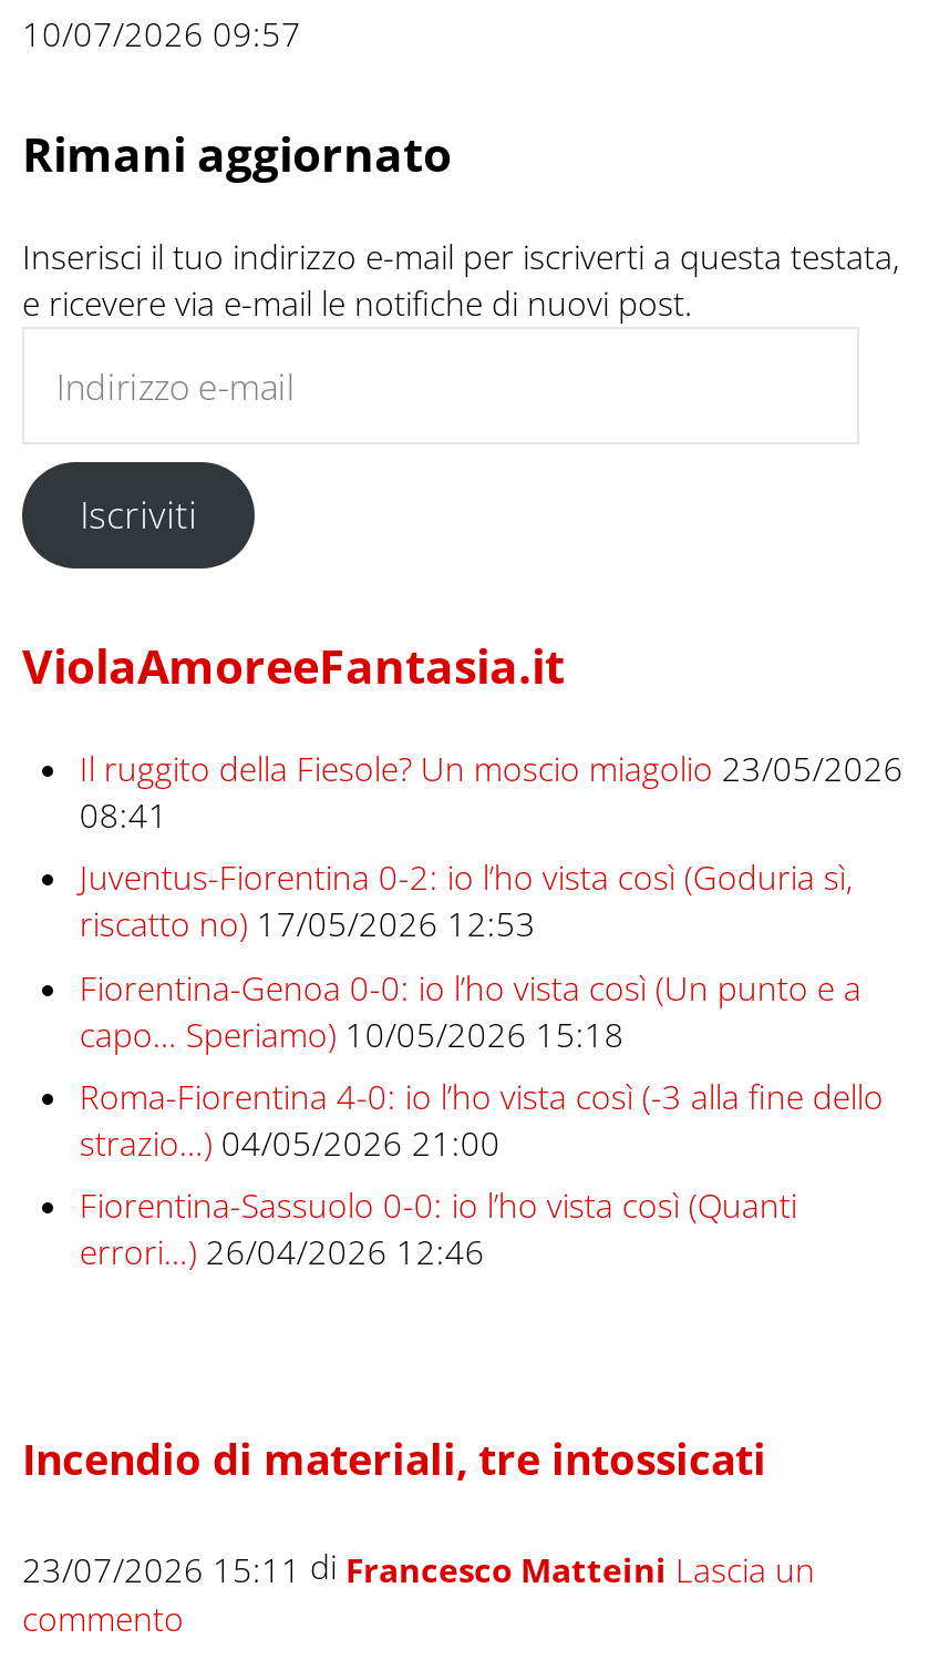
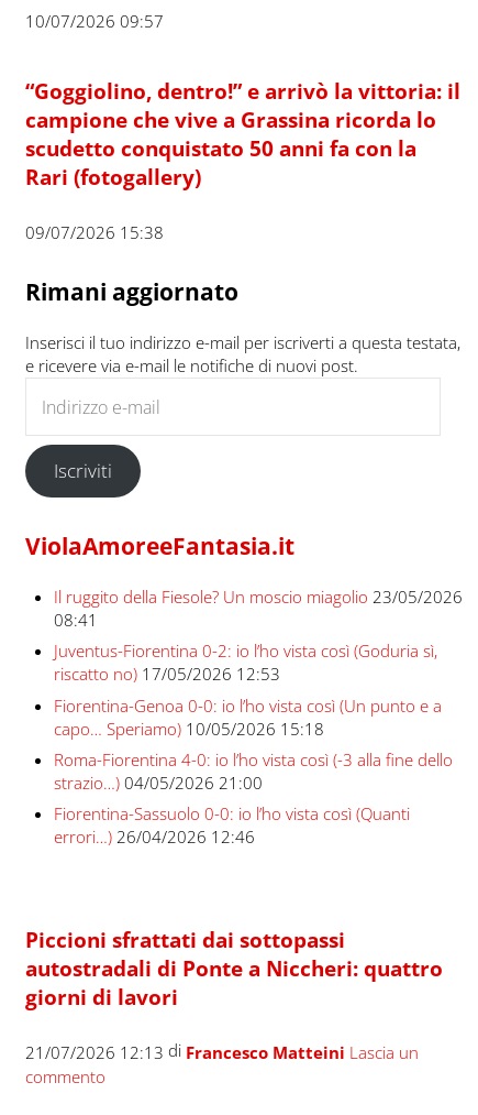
none -> [25,77,460,243] “Goggiolino, dentro!” e arrivò la vittoria: il | campione che vive a Grassina ricorda lo | scudetto conquistato 50 anni fa con la | Rari (fotogallery) | 09/07/2026 15:38
[22,1430,766,1486] Incendio di materiali, tre intossicati -> [25,925,443,1010] Piccioni sfrattati dai sottopassi | autostradali di Ponte a Niccheri: quattro | giorni di lavori
[22,1543,815,1591] 23/07/2026 15:11 di Francesco Matteini Lascia un -> [25,1039,419,1062] 21/07/2026 12:13 di Francesco Matteini Lascia un

